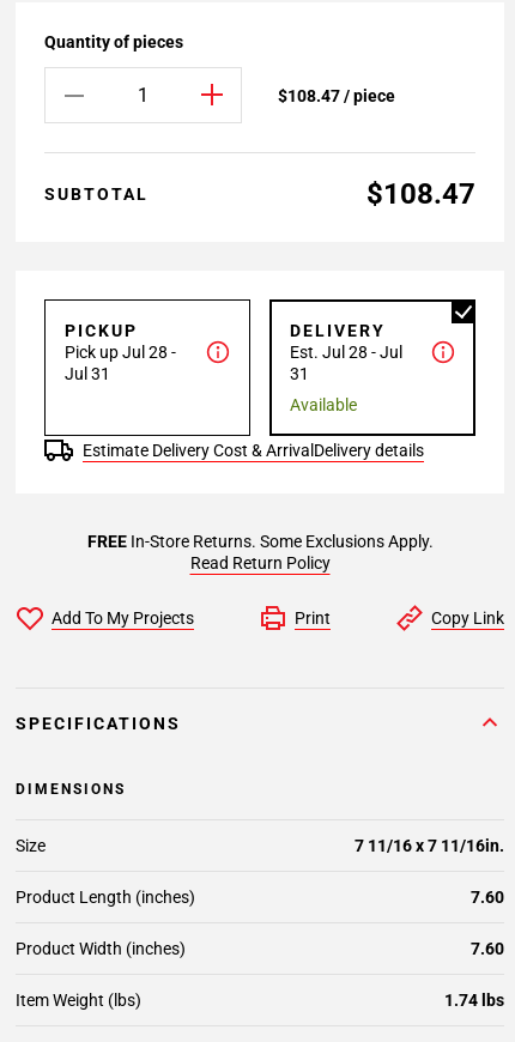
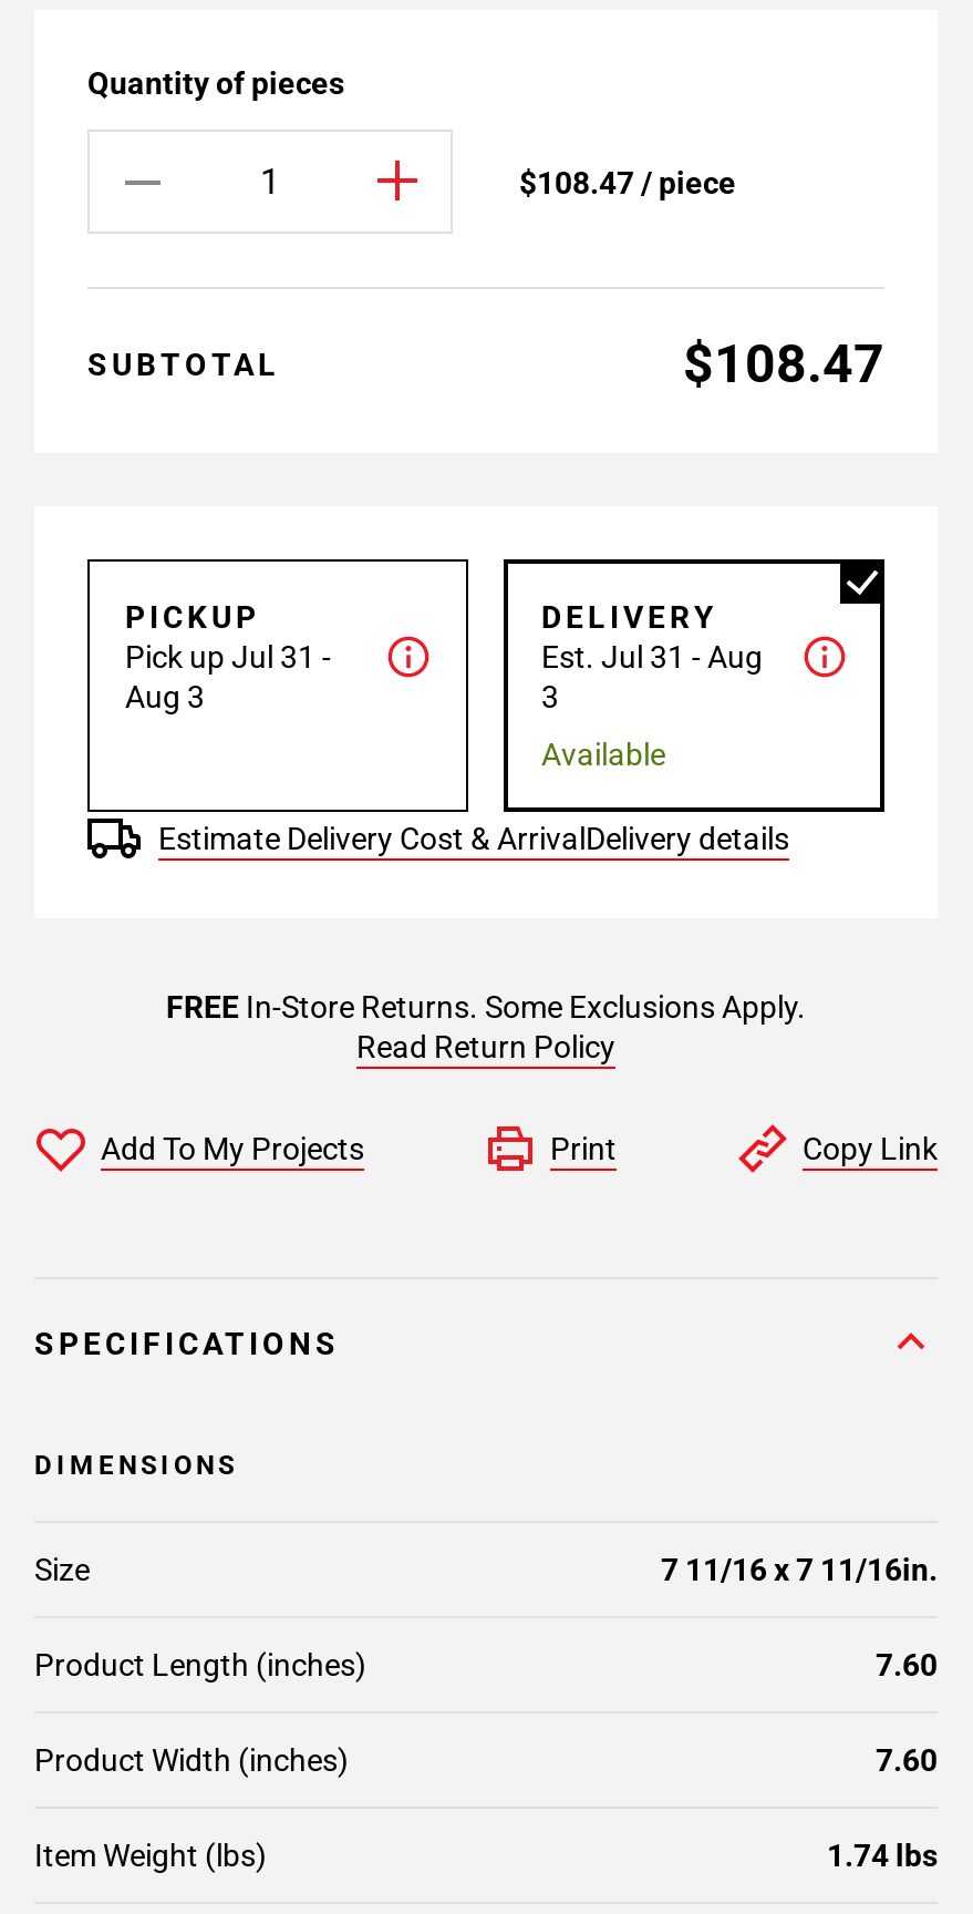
[65,343,176,383] Pick up Jul 28 - | Jul 31 -> [125,639,331,714] Pick up Jul 31 - | Aug 3
[290,343,402,362] Est. Jul 28 - Jul -> [541,639,763,675] Est. Jul 31 - Aug
[290,364,309,383] 31 -> [541,679,559,714] 3

